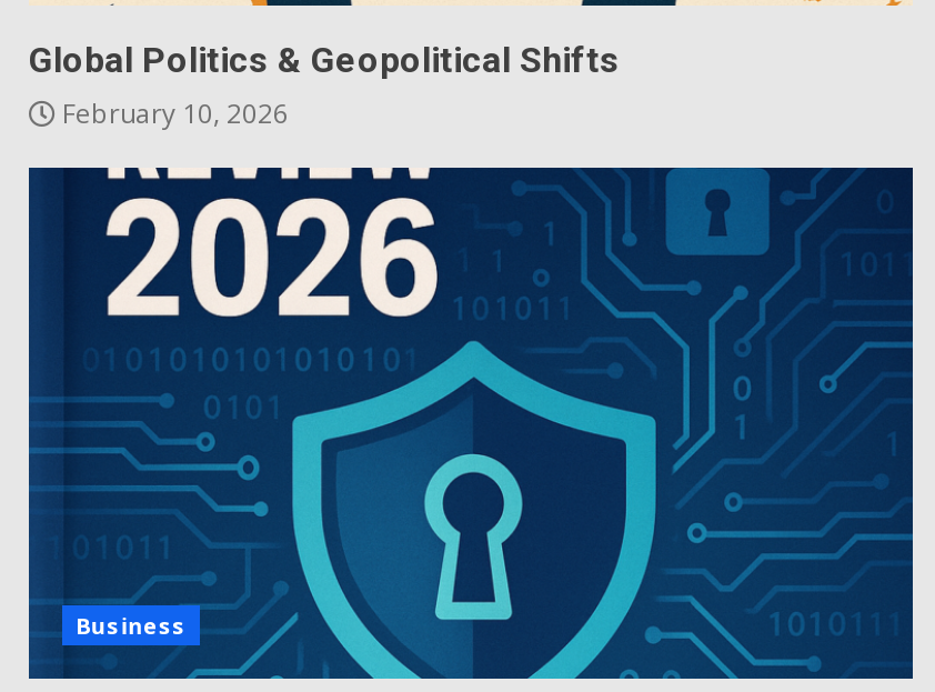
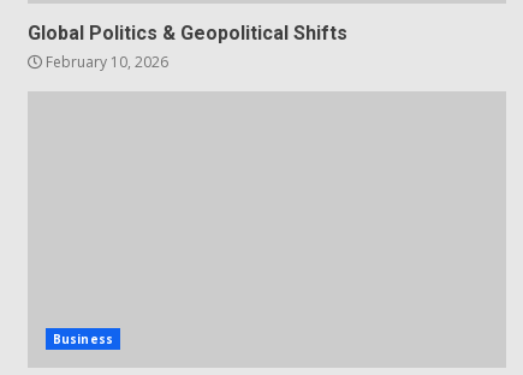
[27,164,915,680] [image] -> none

